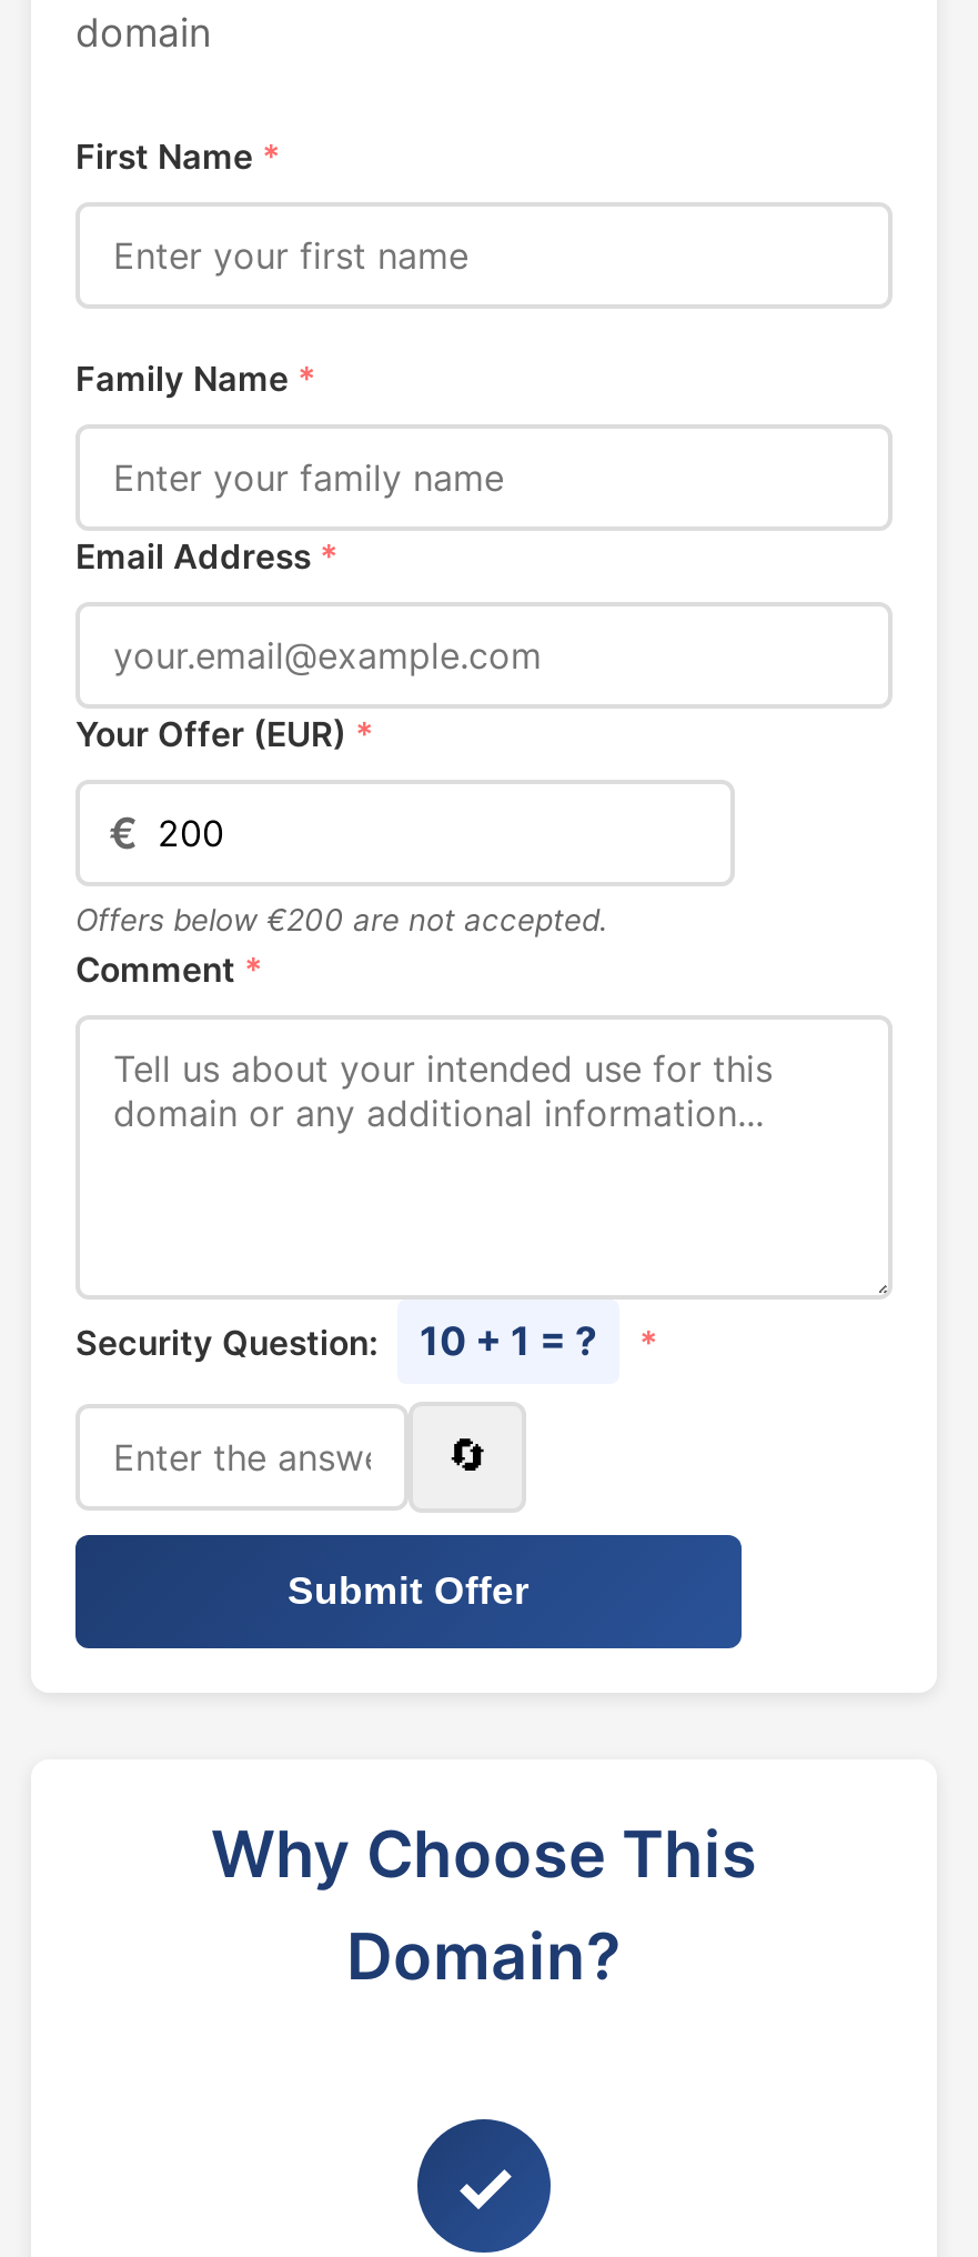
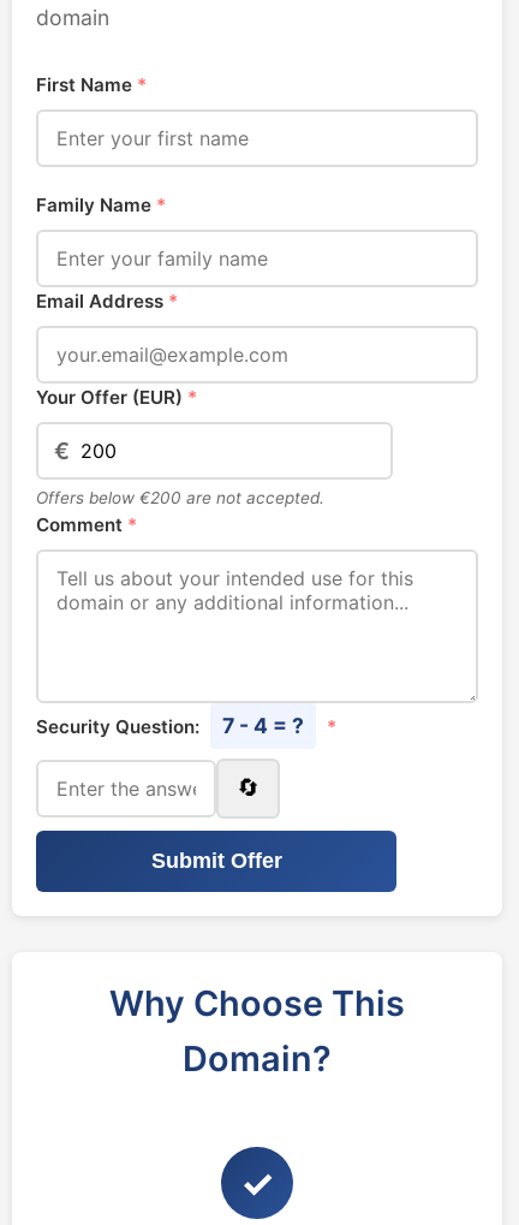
[420,1317,597,1364] 10 + 1 = ? -> [222,713,304,738] 7 - 4 = ?

